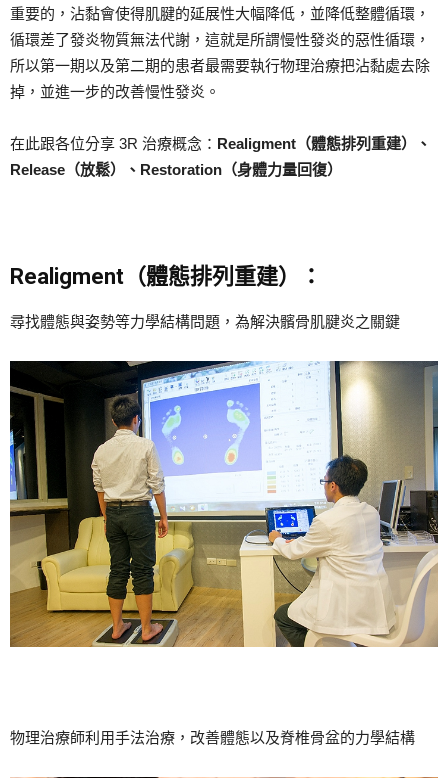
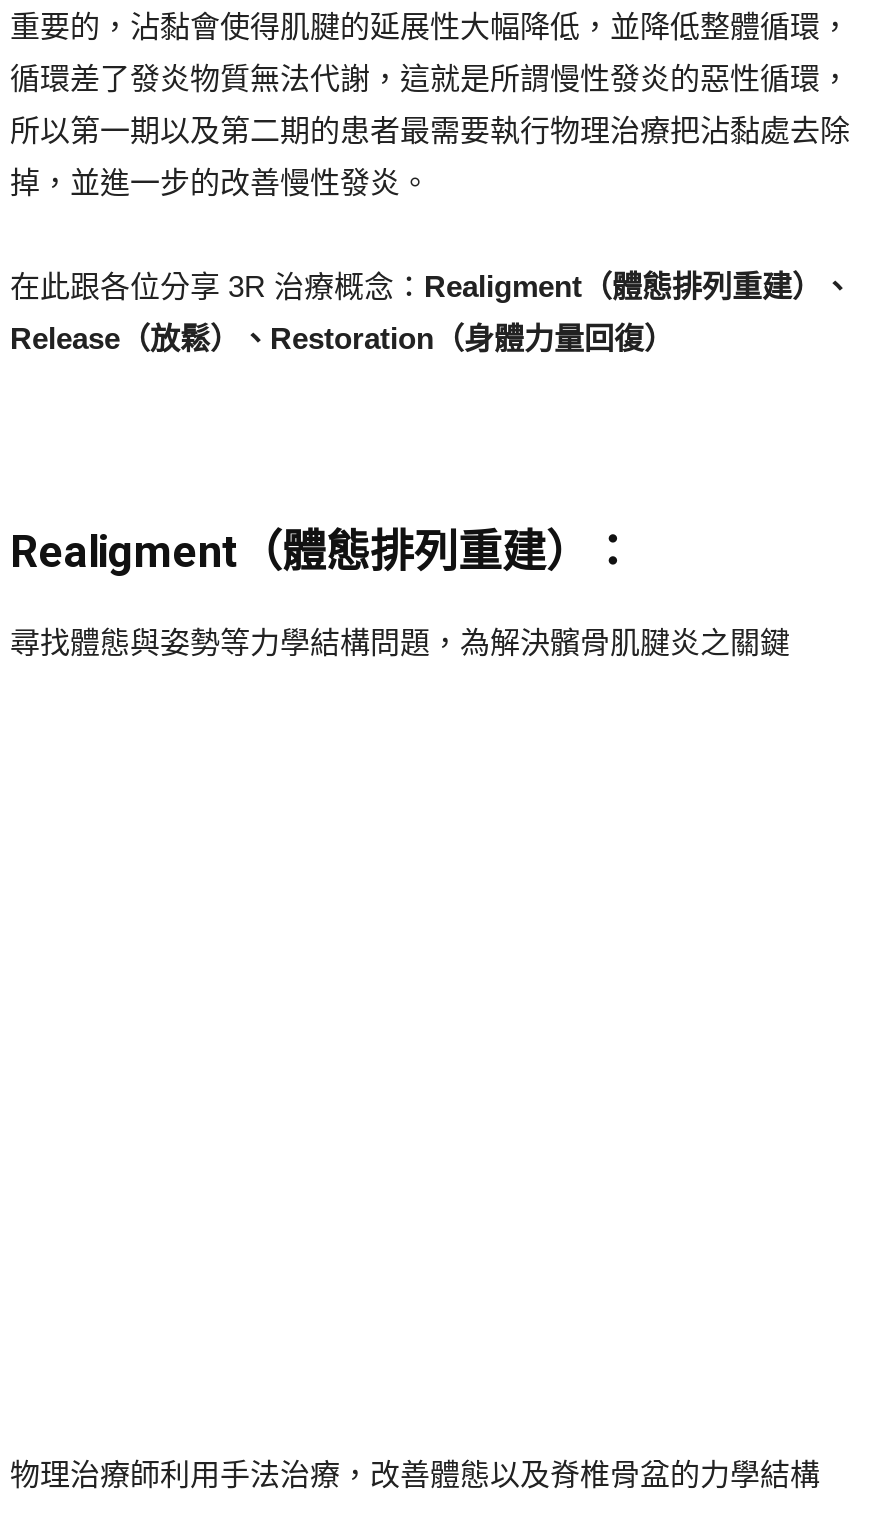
[9,360,439,648] [image] -> none

